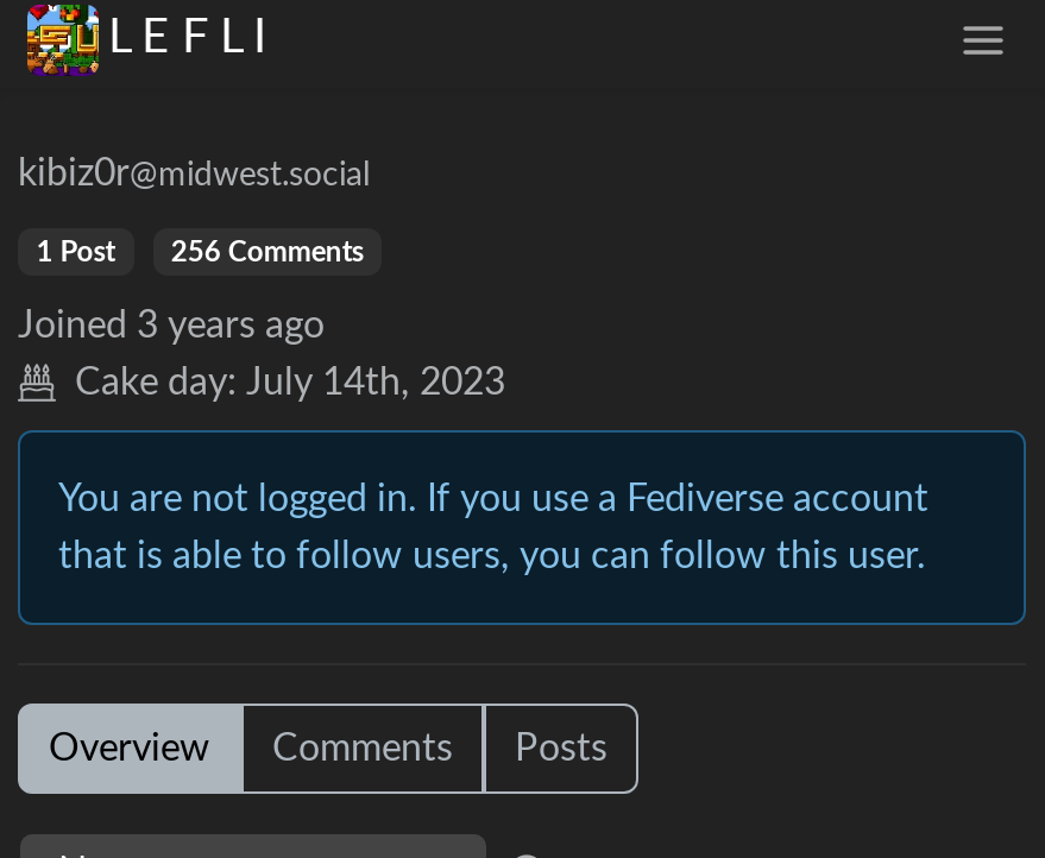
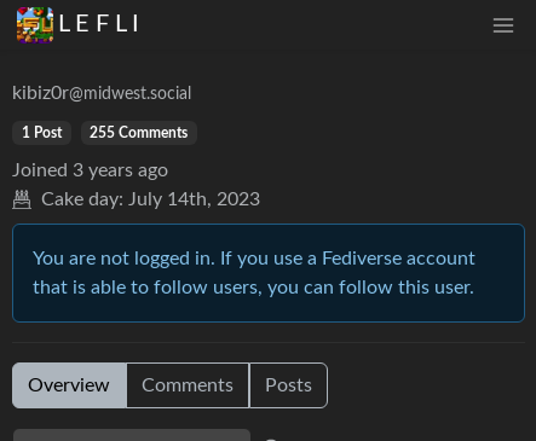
[36,237,364,266] 1 Post 256 Comments -> [22,126,188,140] 1 Post 255 Comments

